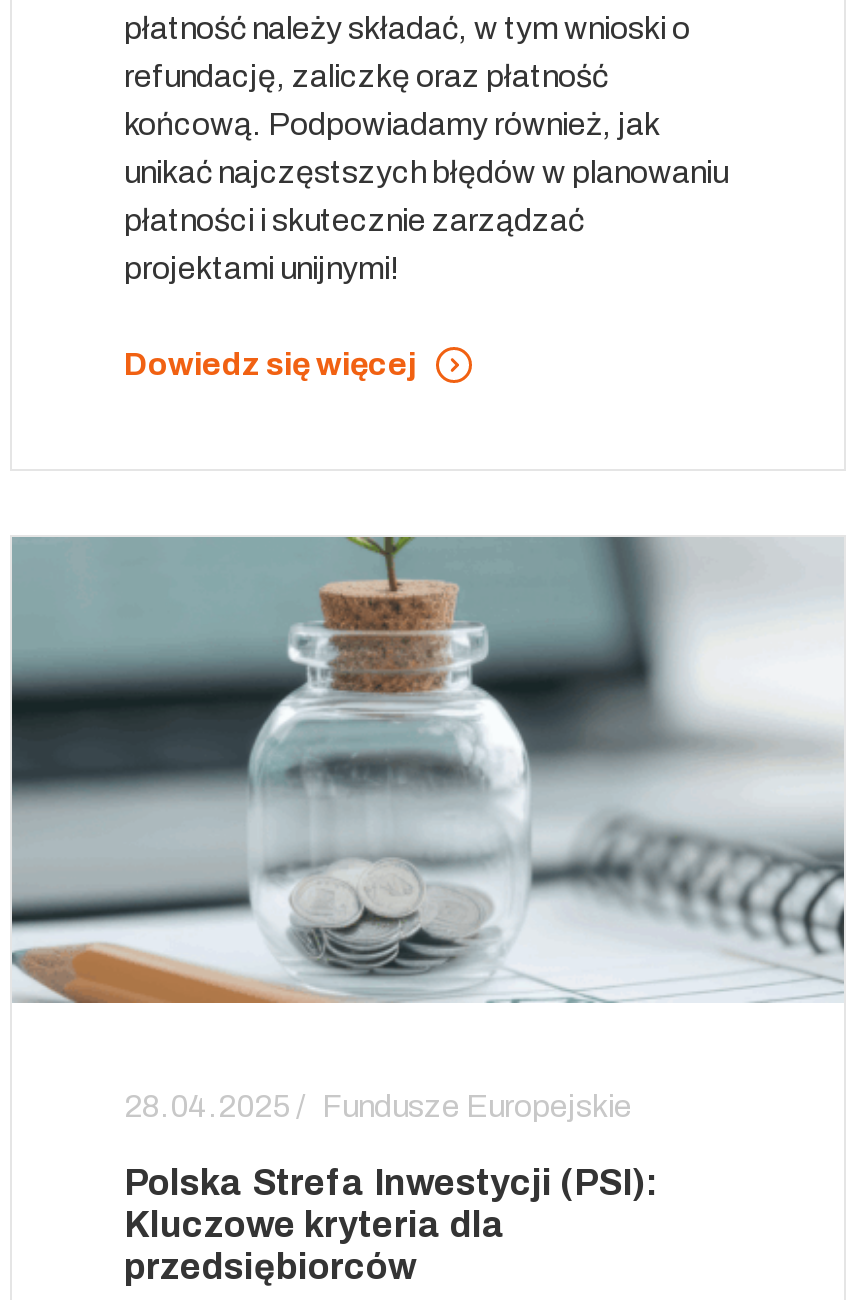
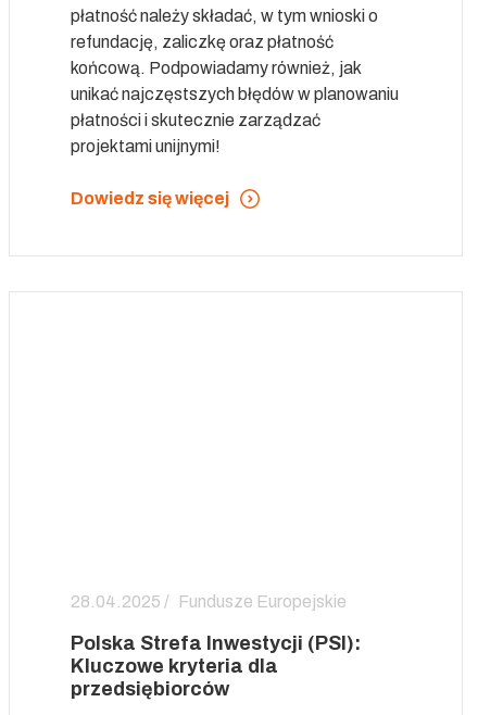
[10,536,846,1006] [image] -> none

